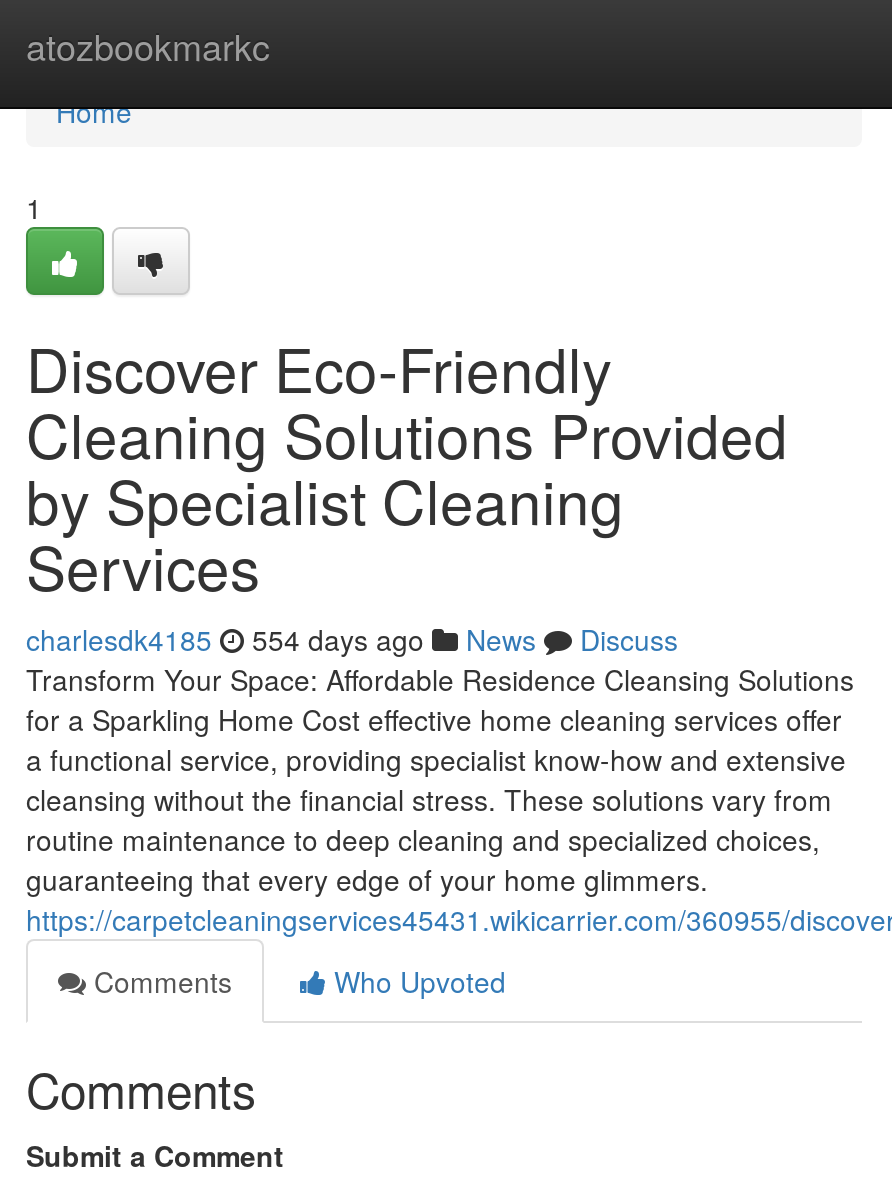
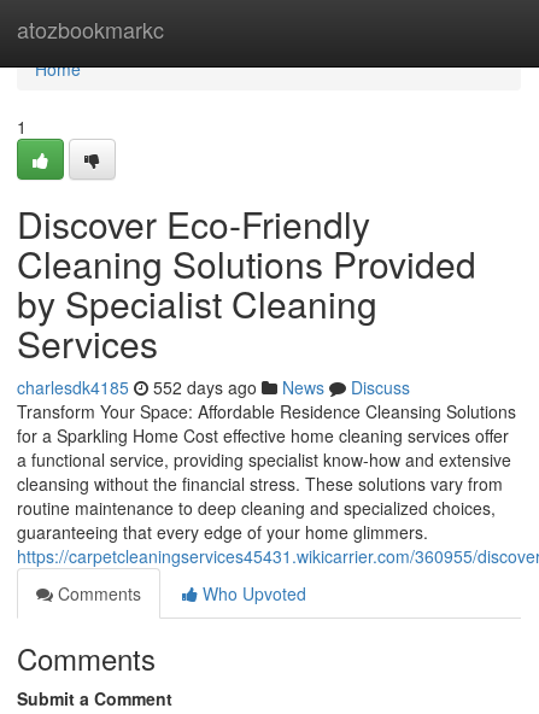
[26,619,678,659] charlesdk4185 554 days ago News Discuss -> [17,375,410,399] charlesdk4185 552 days ago News Discuss

